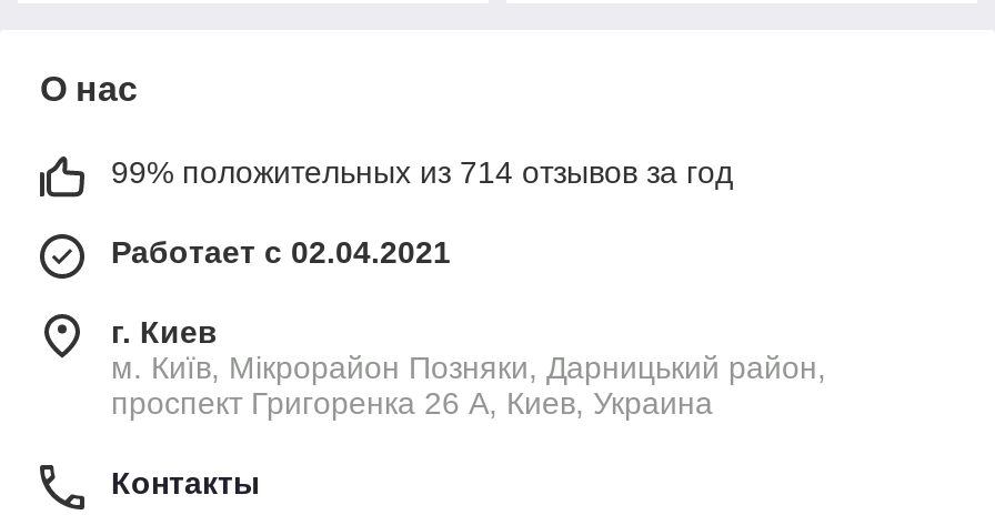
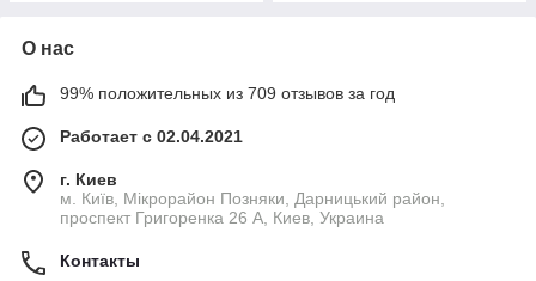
[111,154,733,189] 99% положительных из 714 отзывов за год -> [60,83,395,103] 99% положительных из 709 отзывов за год

